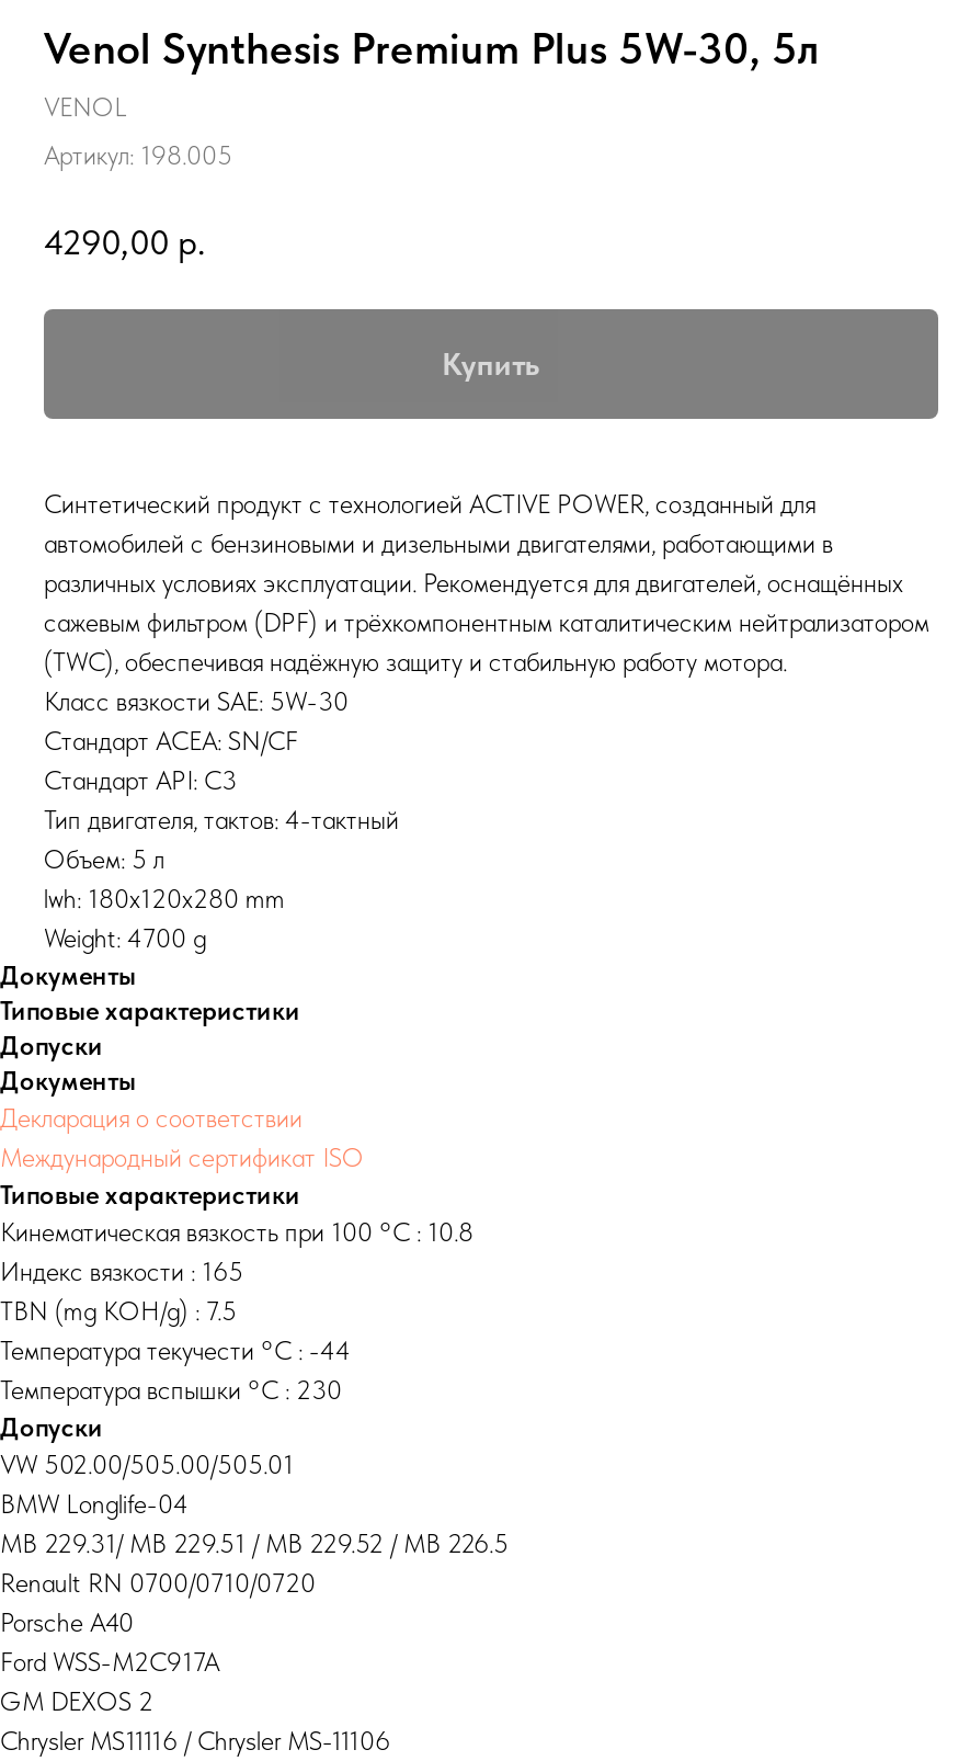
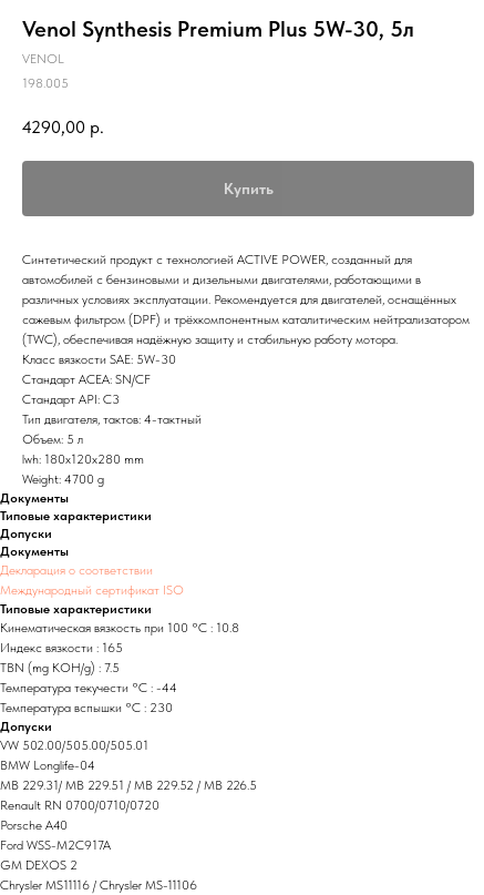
[44,140,232,170] Артикул: 198.005 -> [22,75,69,91] 198.005

